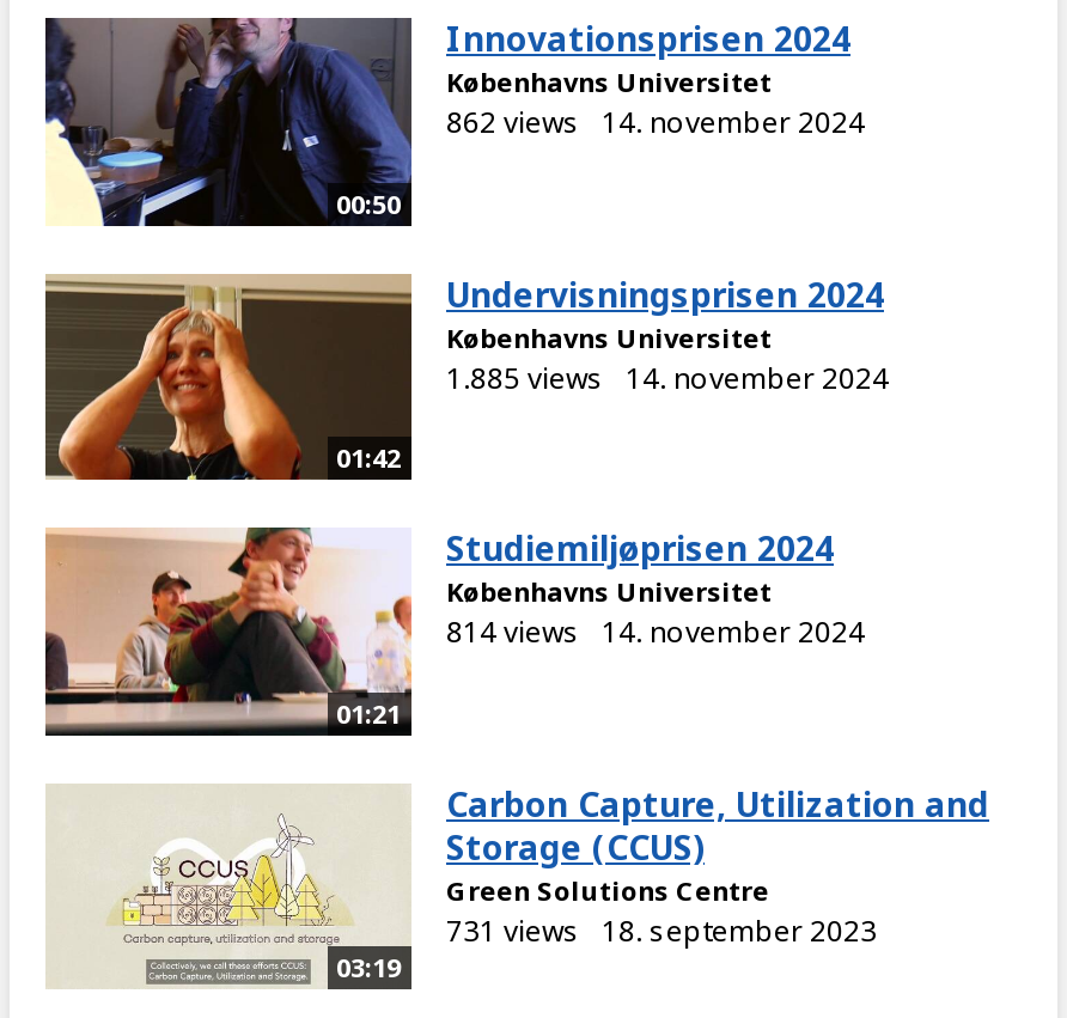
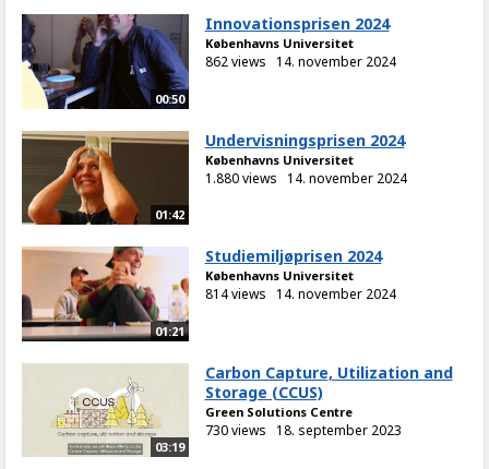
[446,357,889,398] 1.885 views 14. november 2024 -> [205,169,407,187] 1.880 views 14. november 2024
[446,909,877,950] 731 views 18. september 2023 -> [205,421,401,439] 730 views 18. september 2023

